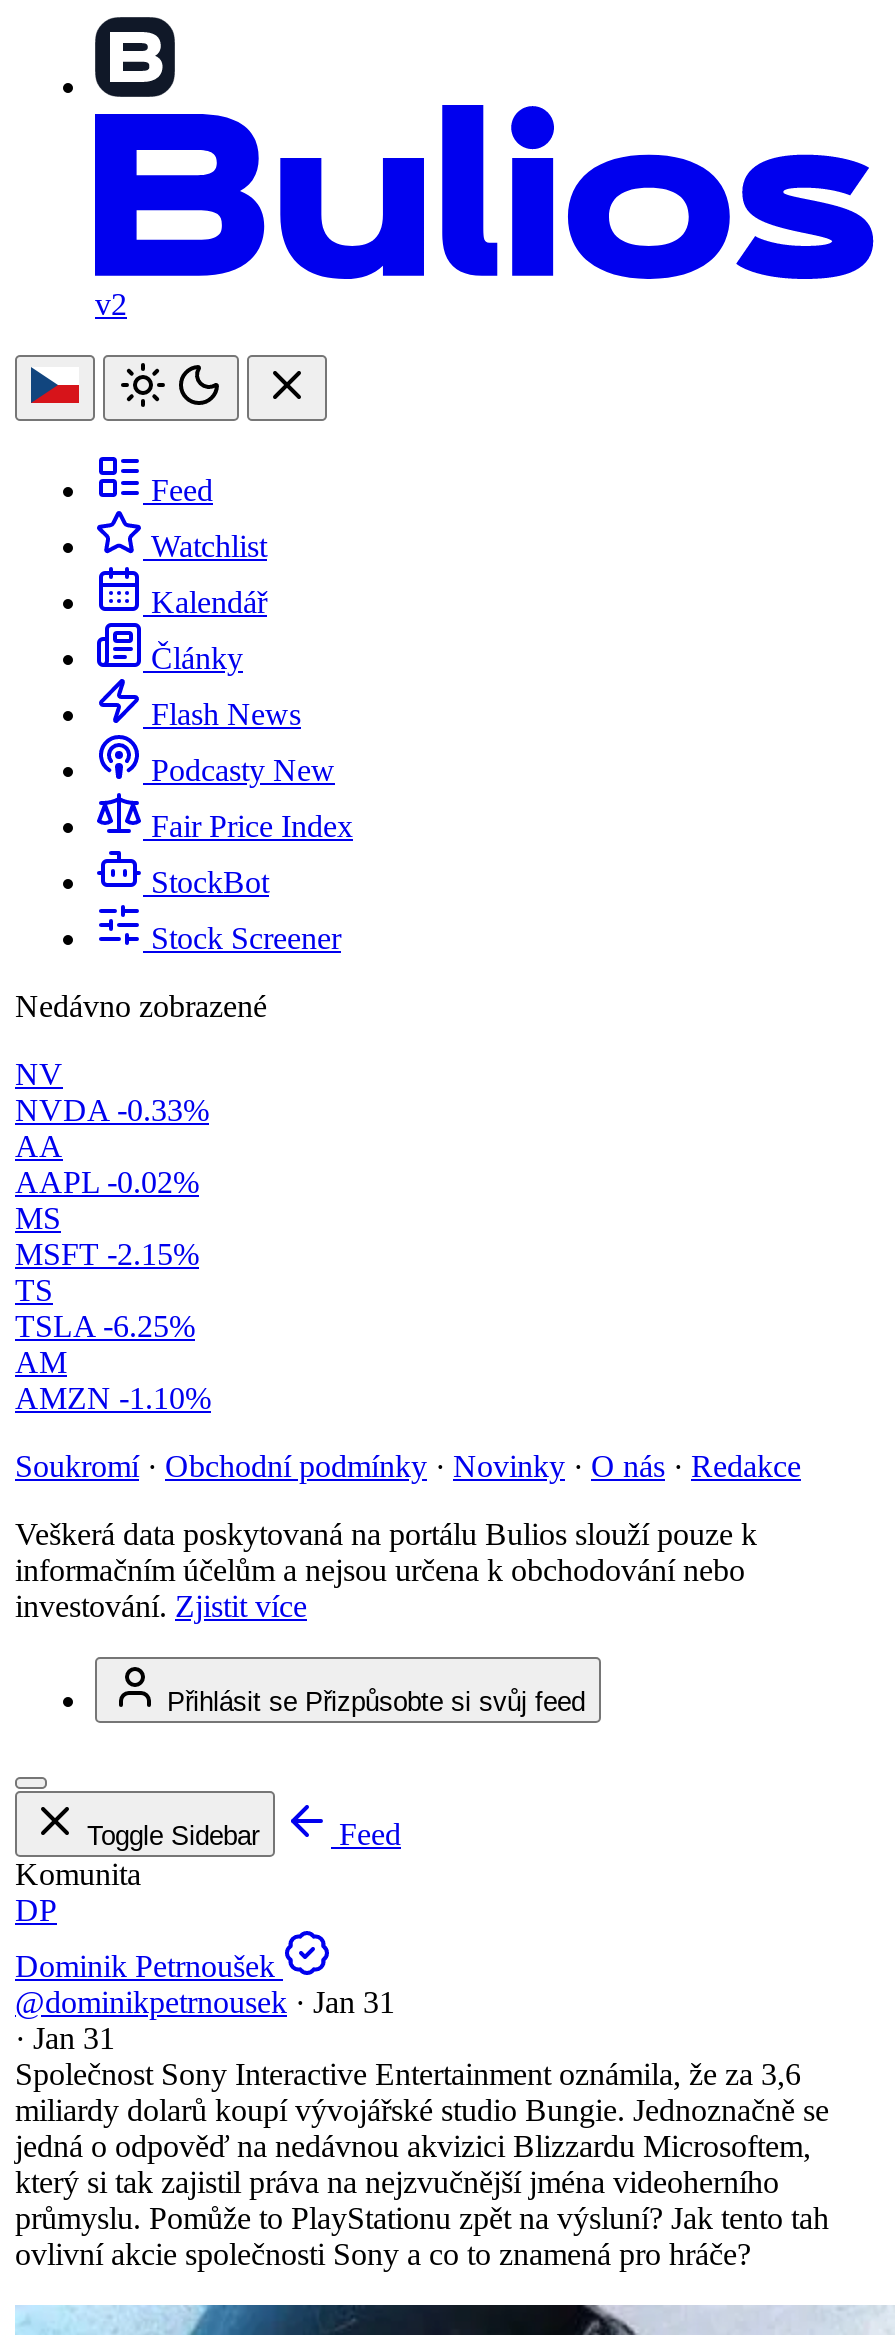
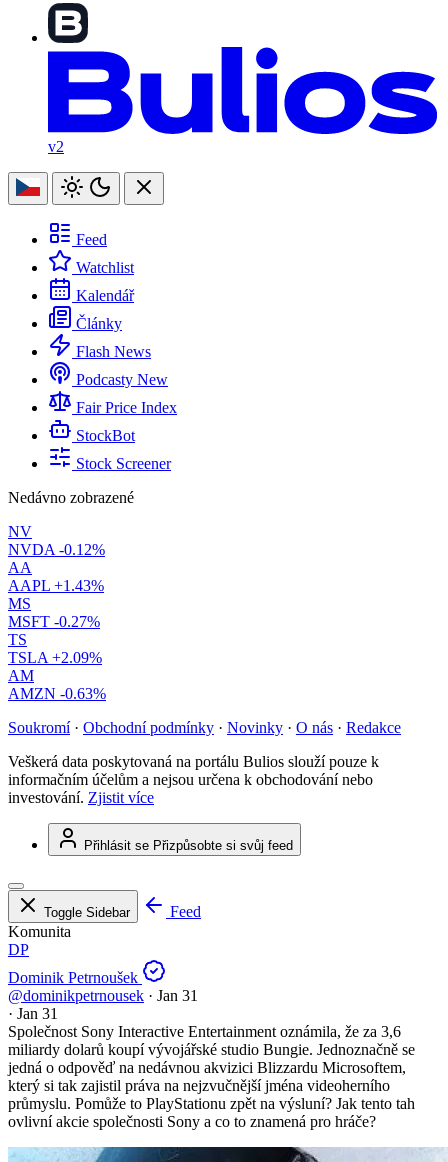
[15,1093,209,1127] NVDA -0.33% -> [8,541,105,558] NVDA -0.12%
[15,1165,199,1199] AAPL -0.02% -> [8,577,104,594] AAPL +1.43%
[15,1237,199,1271] MSFT -2.15% -> [8,613,100,630] MSFT -0.27%
[15,1309,195,1343] TSLA -6.25% -> [8,649,102,666] TSLA +2.09%
[15,1381,211,1415] AMZN -1.10% -> [8,685,106,702] AMZN -0.63%

